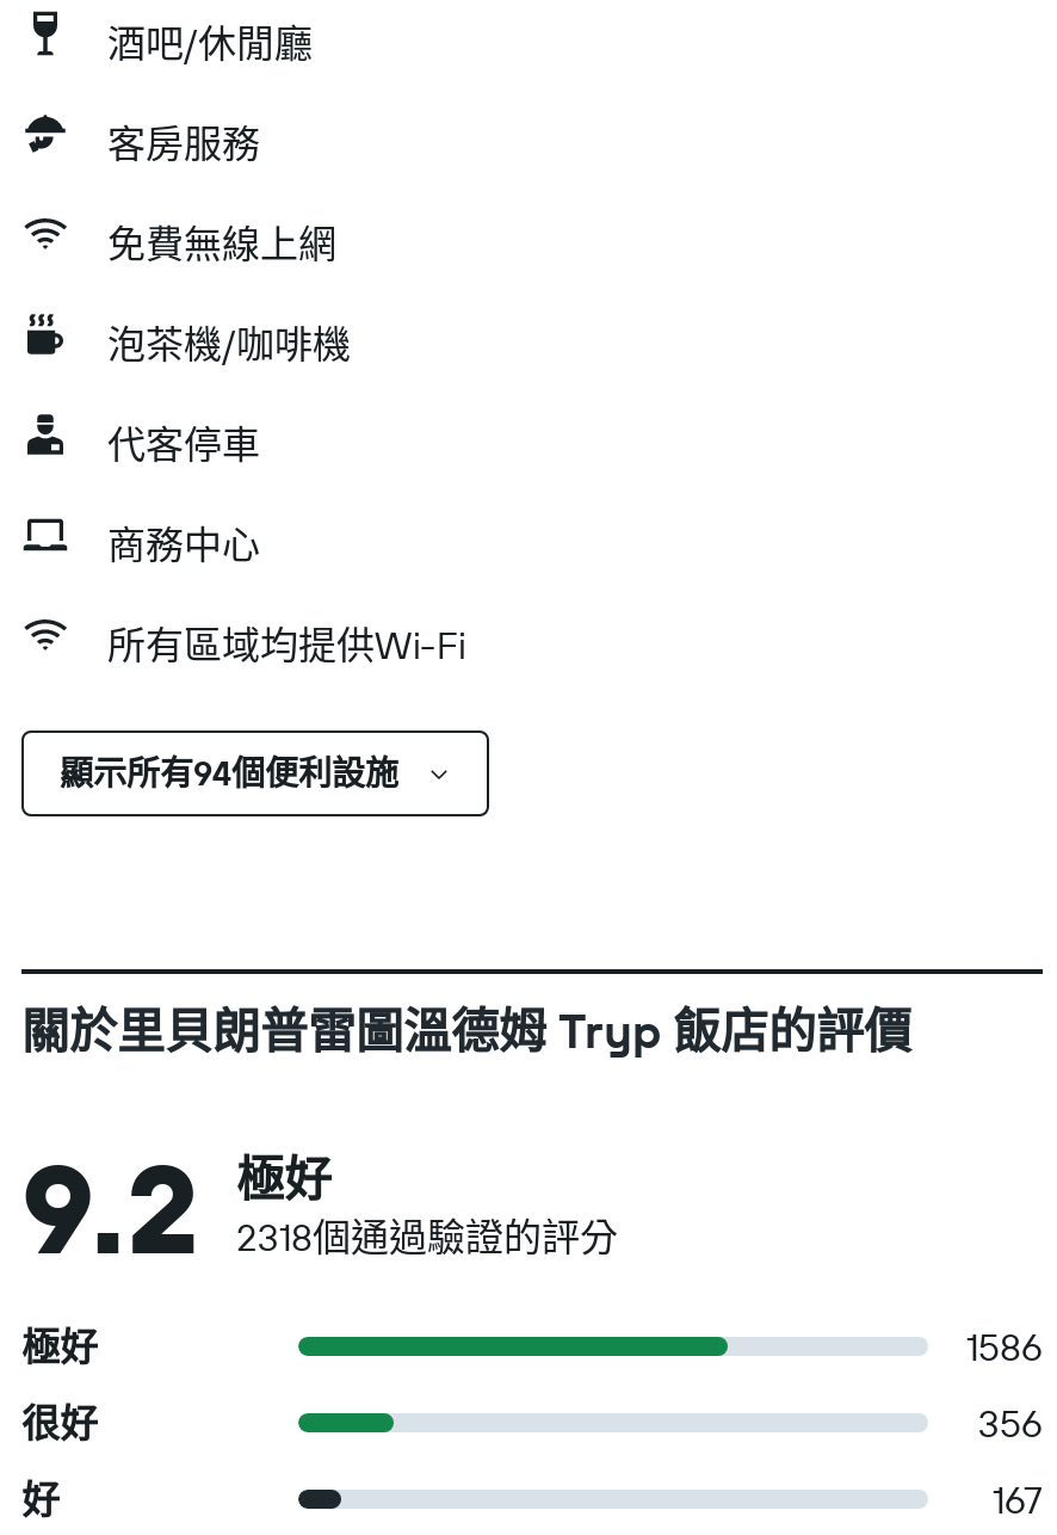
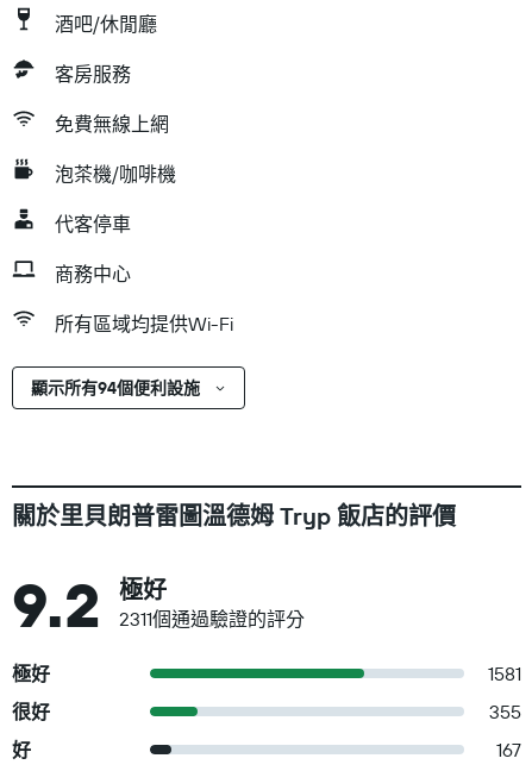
[236,1213,618,1260] 2318個通過驗證的評分 -> [119,607,305,631] 2311個通過驗證的評分
[966,1323,1043,1370] 1586 -> [488,662,521,685] 1581
[978,1399,1043,1447] 356 -> [489,700,521,723] 355

